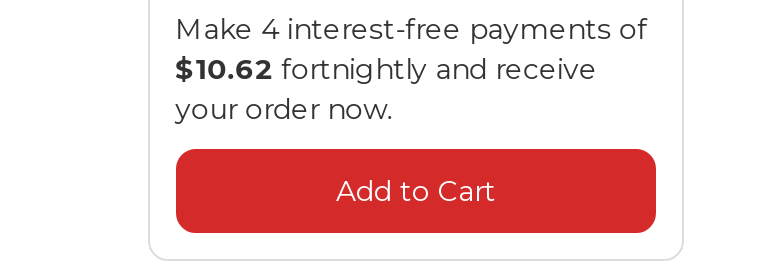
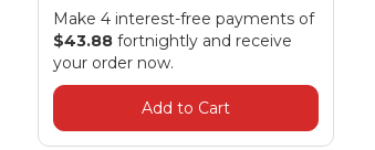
[175,51,597,87] $10.62 fortnightly and receive -> [53,31,292,51] $43.88 fortnightly and receive

